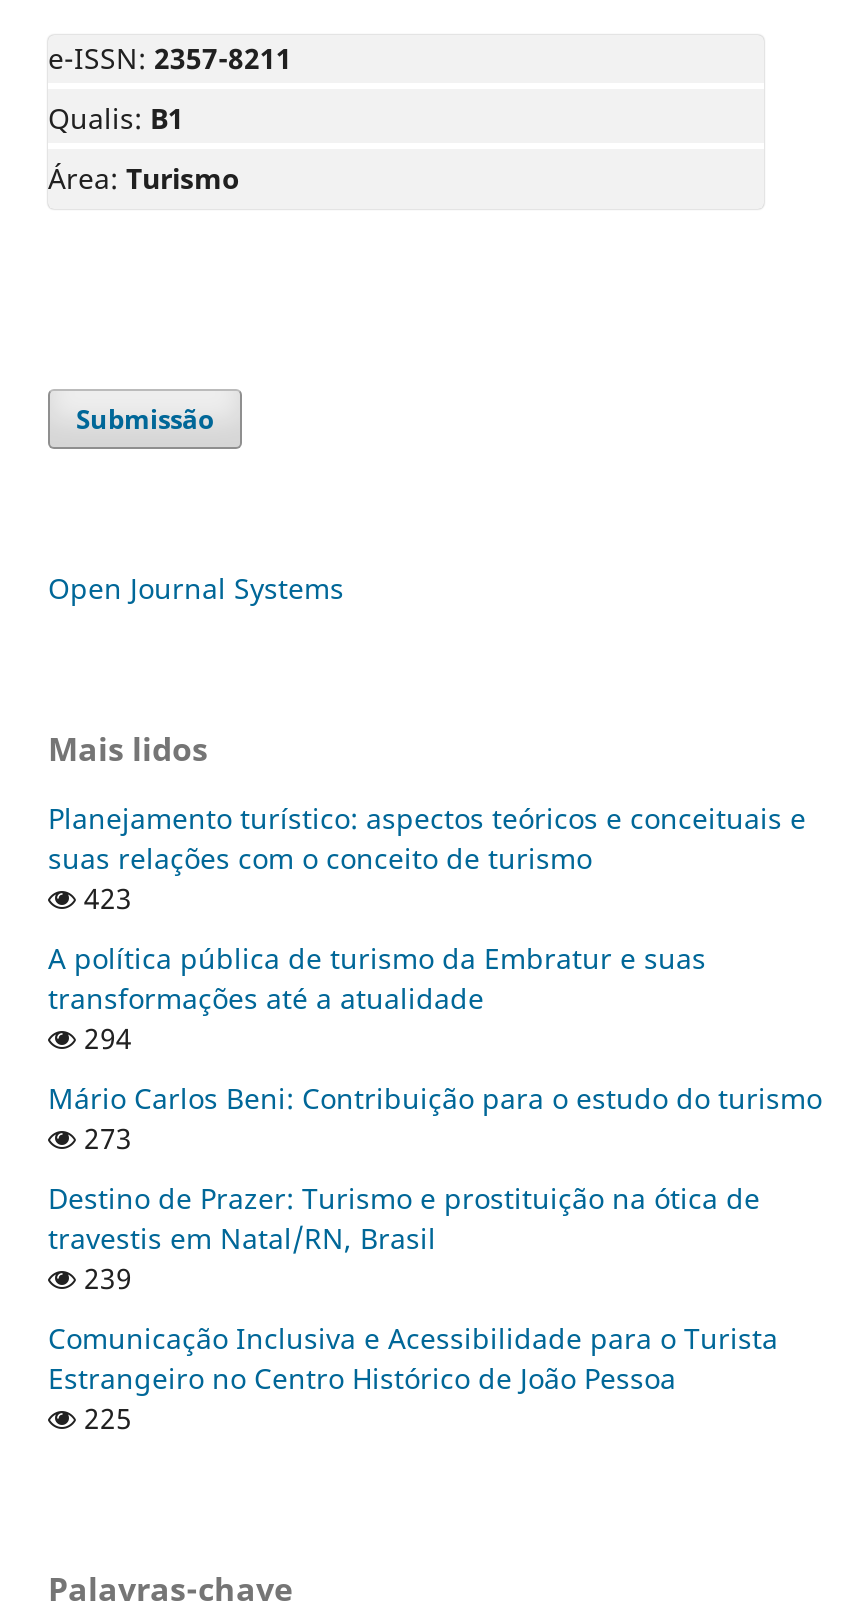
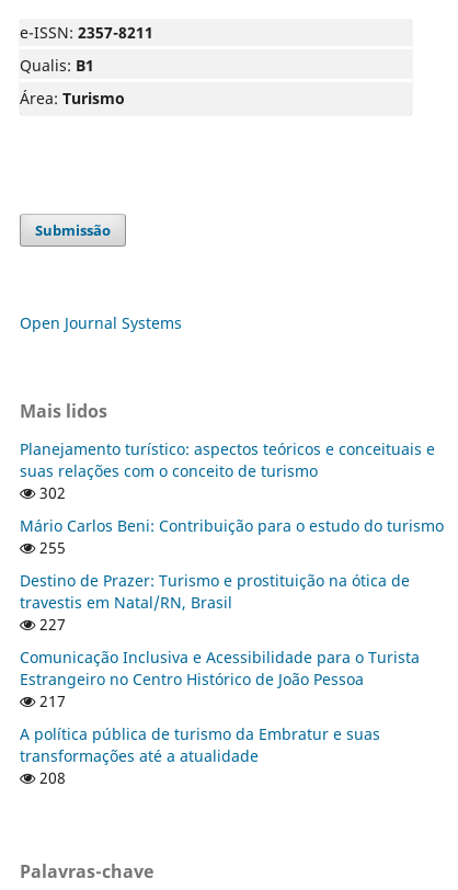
[76,879,132,1057] 423 | 294 -> [35,482,66,503] 302
moved [48,939,706,1017] -> [20,723,380,766]: A política pública de turismo da Embratur e suas | transformações até a atualidade
moved [48,1079,822,1117] -> [20,515,444,536]: Mário Carlos Beni: Contribuição para o estudo do turismo
[76,1119,132,1157] 273 -> [35,537,66,558] 255
moved [48,1179,760,1257] -> [20,570,410,612]: Destino de Prazer: Turismo e prostituição na ótica de | travestis em Natal/RN, Brasil
[76,1259,132,1297] 239 -> [35,614,66,634] 227
moved [48,1319,778,1397] -> [20,646,420,689]: Comunicação Inclusiva e Acessibilidade para o Turista | Estrangeiro no Centro Histórico de João Pessoa
[76,1399,132,1437] 225 -> [35,690,66,788] 217 | 208

